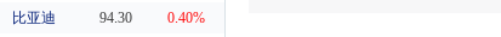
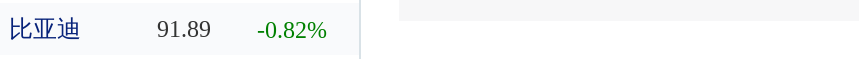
[99,10,132,26] 94.30 -> [157,15,211,43] 91.89
[167,10,205,26] 0.40% -> [257,15,327,43] -0.82%

